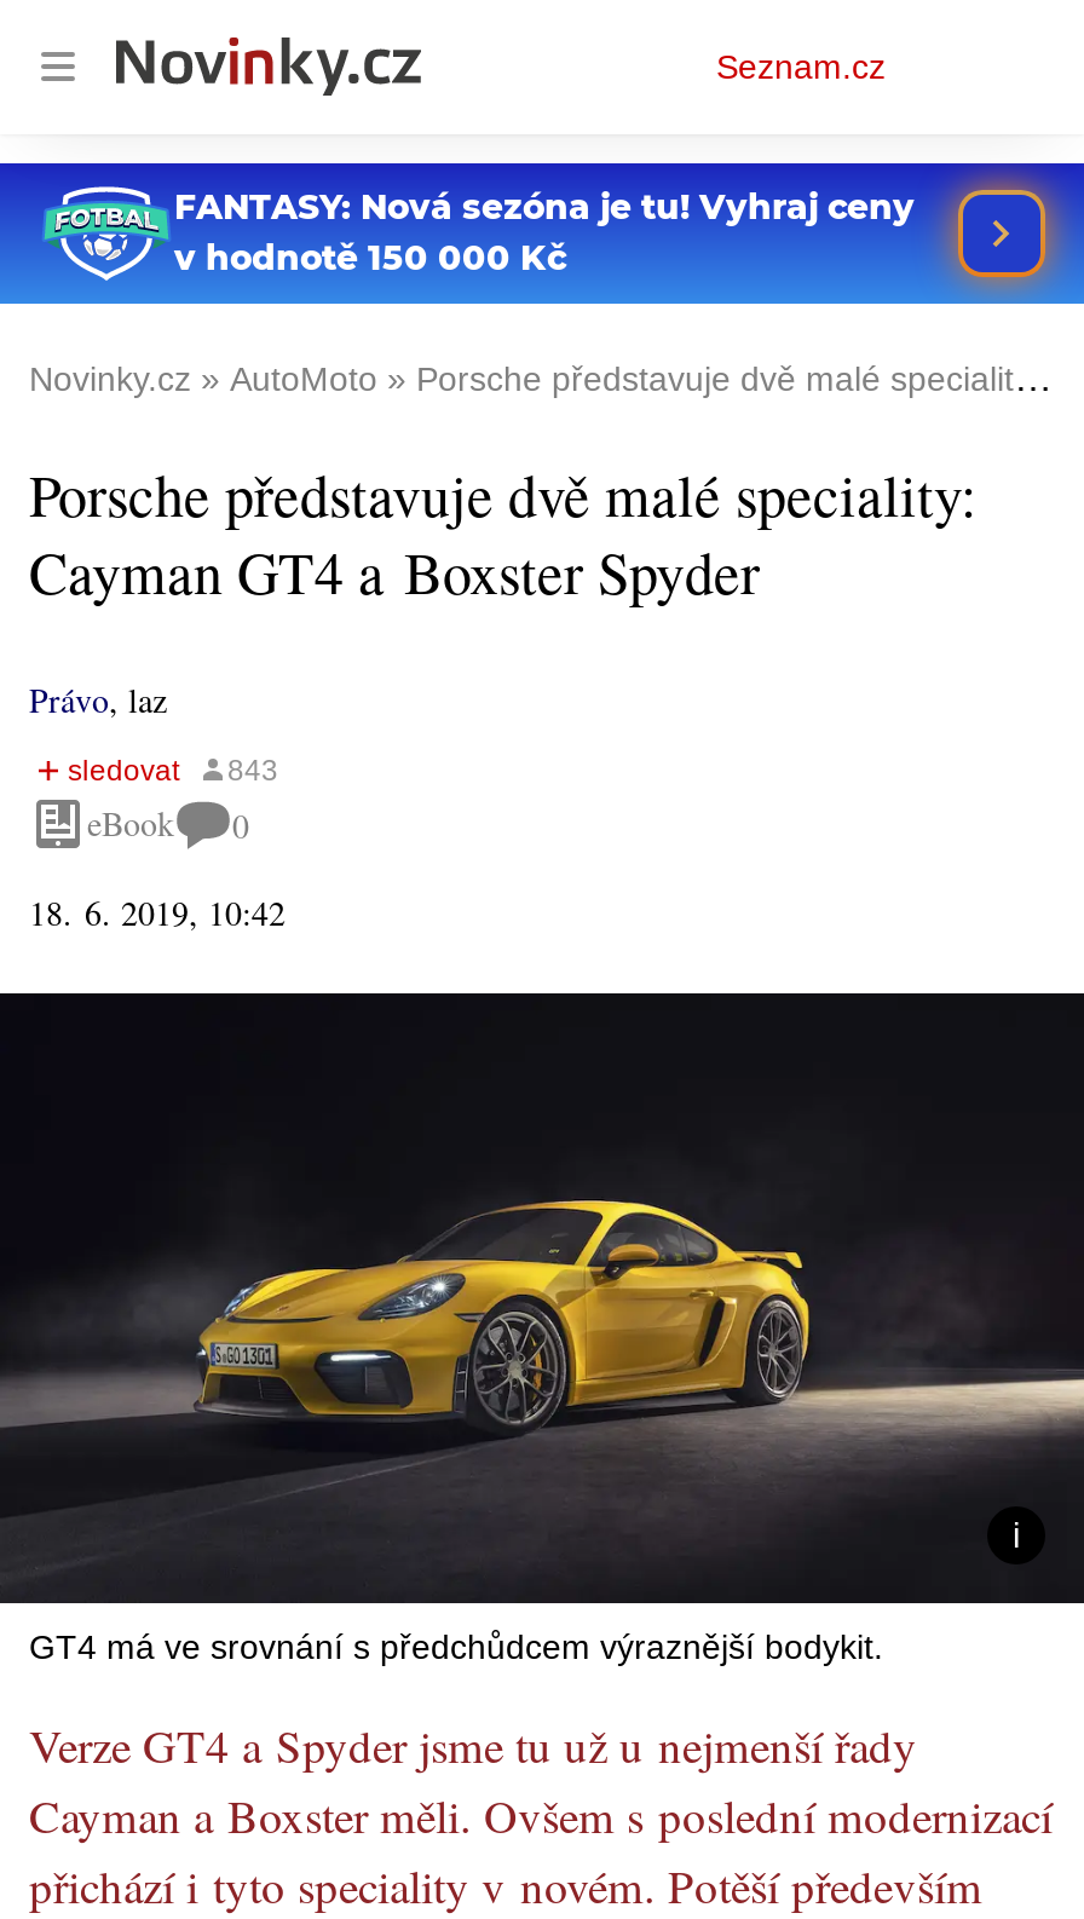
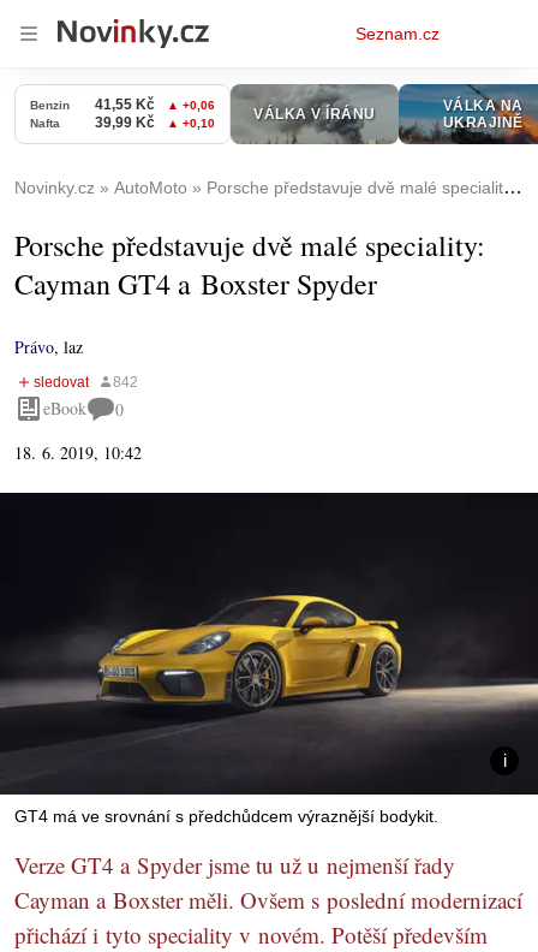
[7,161,1077,306] [image] -> [4,82,534,150] [image]

